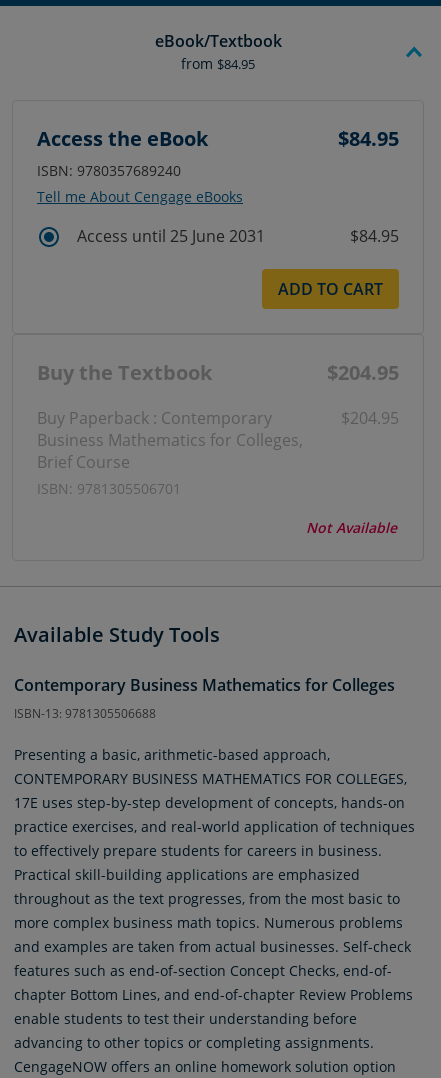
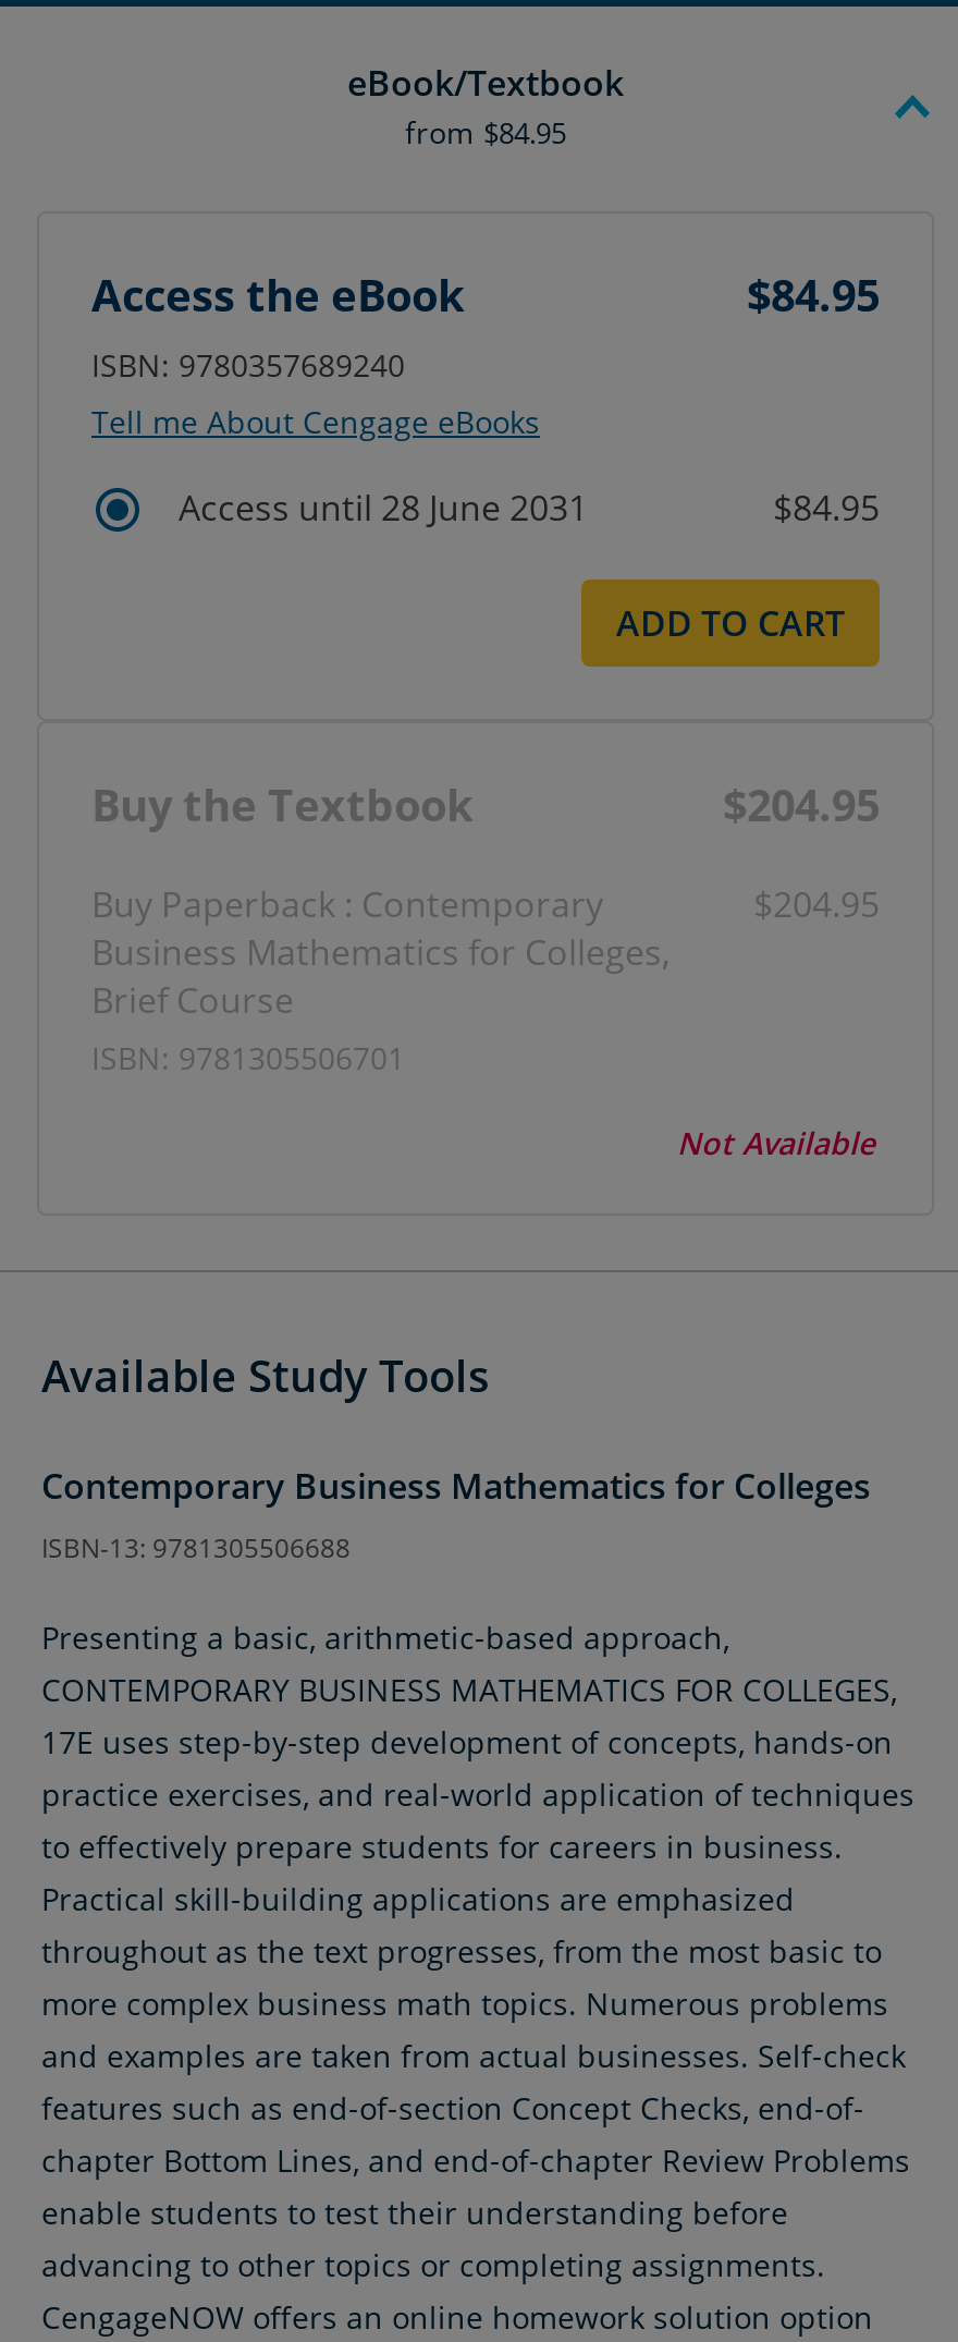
[77,225,265,247] Access until 25 June 2031 -> [179,483,588,531] Access until 28 June 2031

